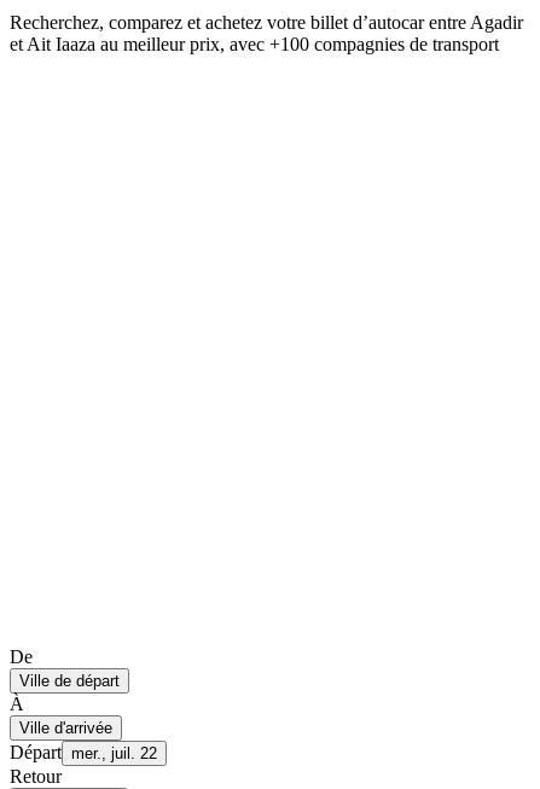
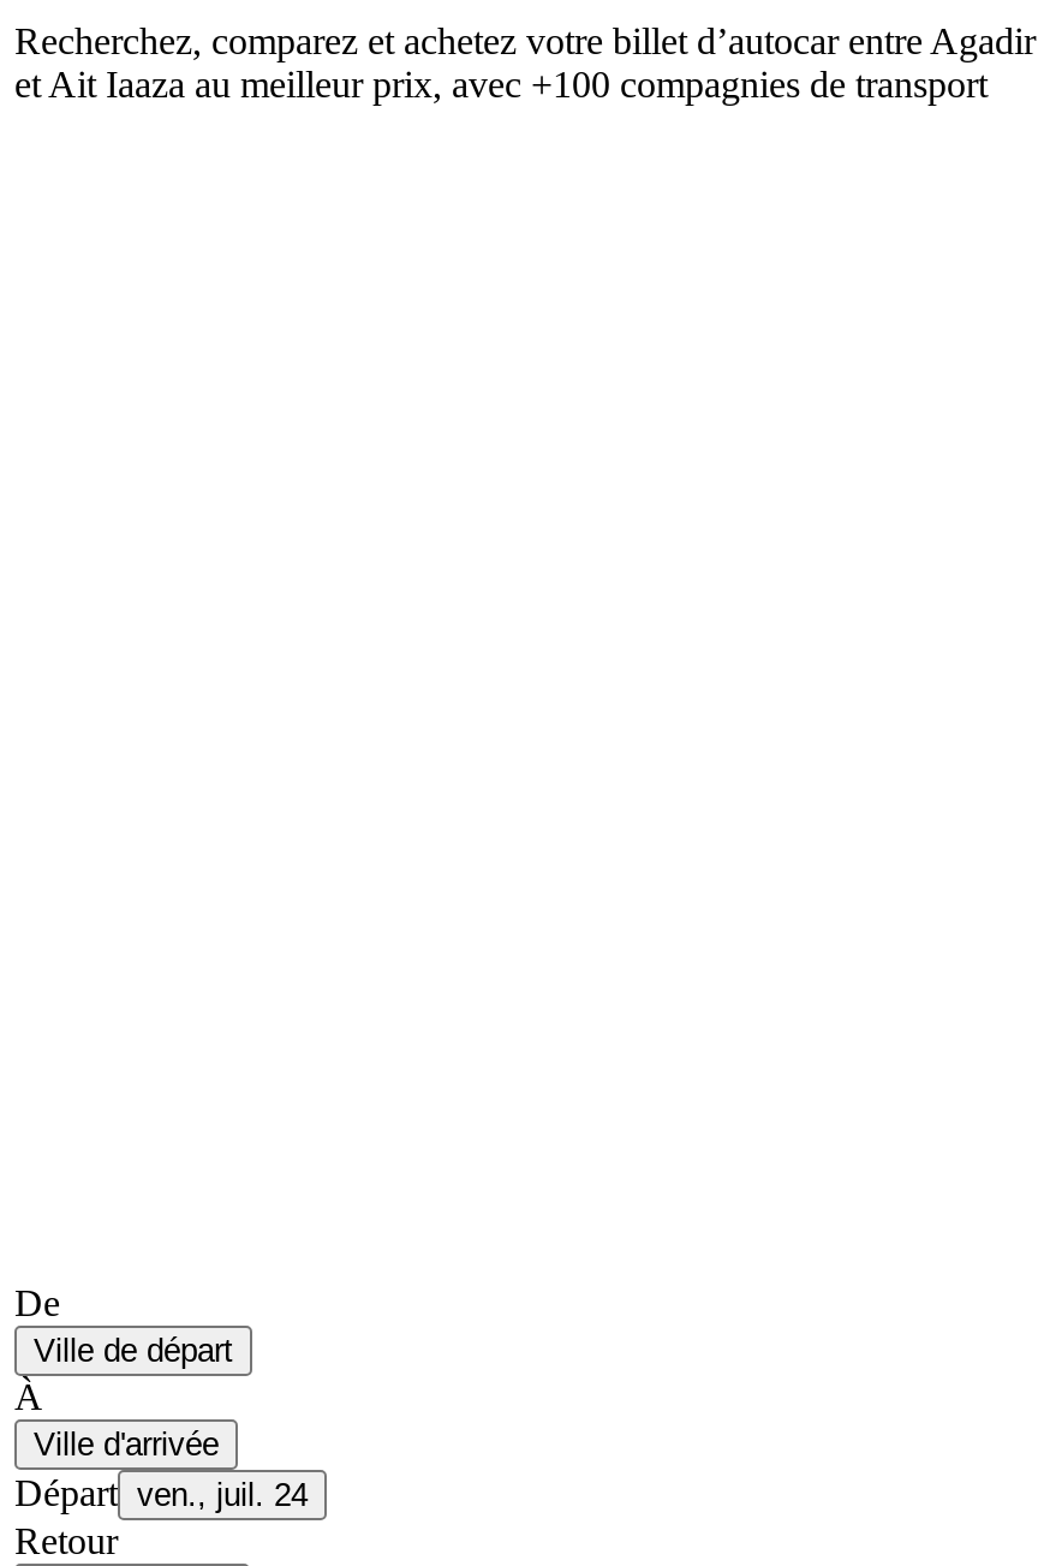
[10,742,157,762] Départ mer., juil. 22 -> [14,1472,308,1513] Départ ven., juil. 24

